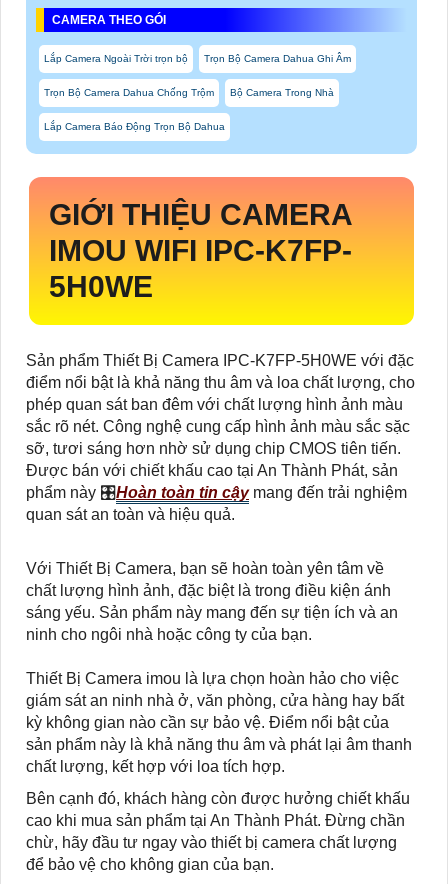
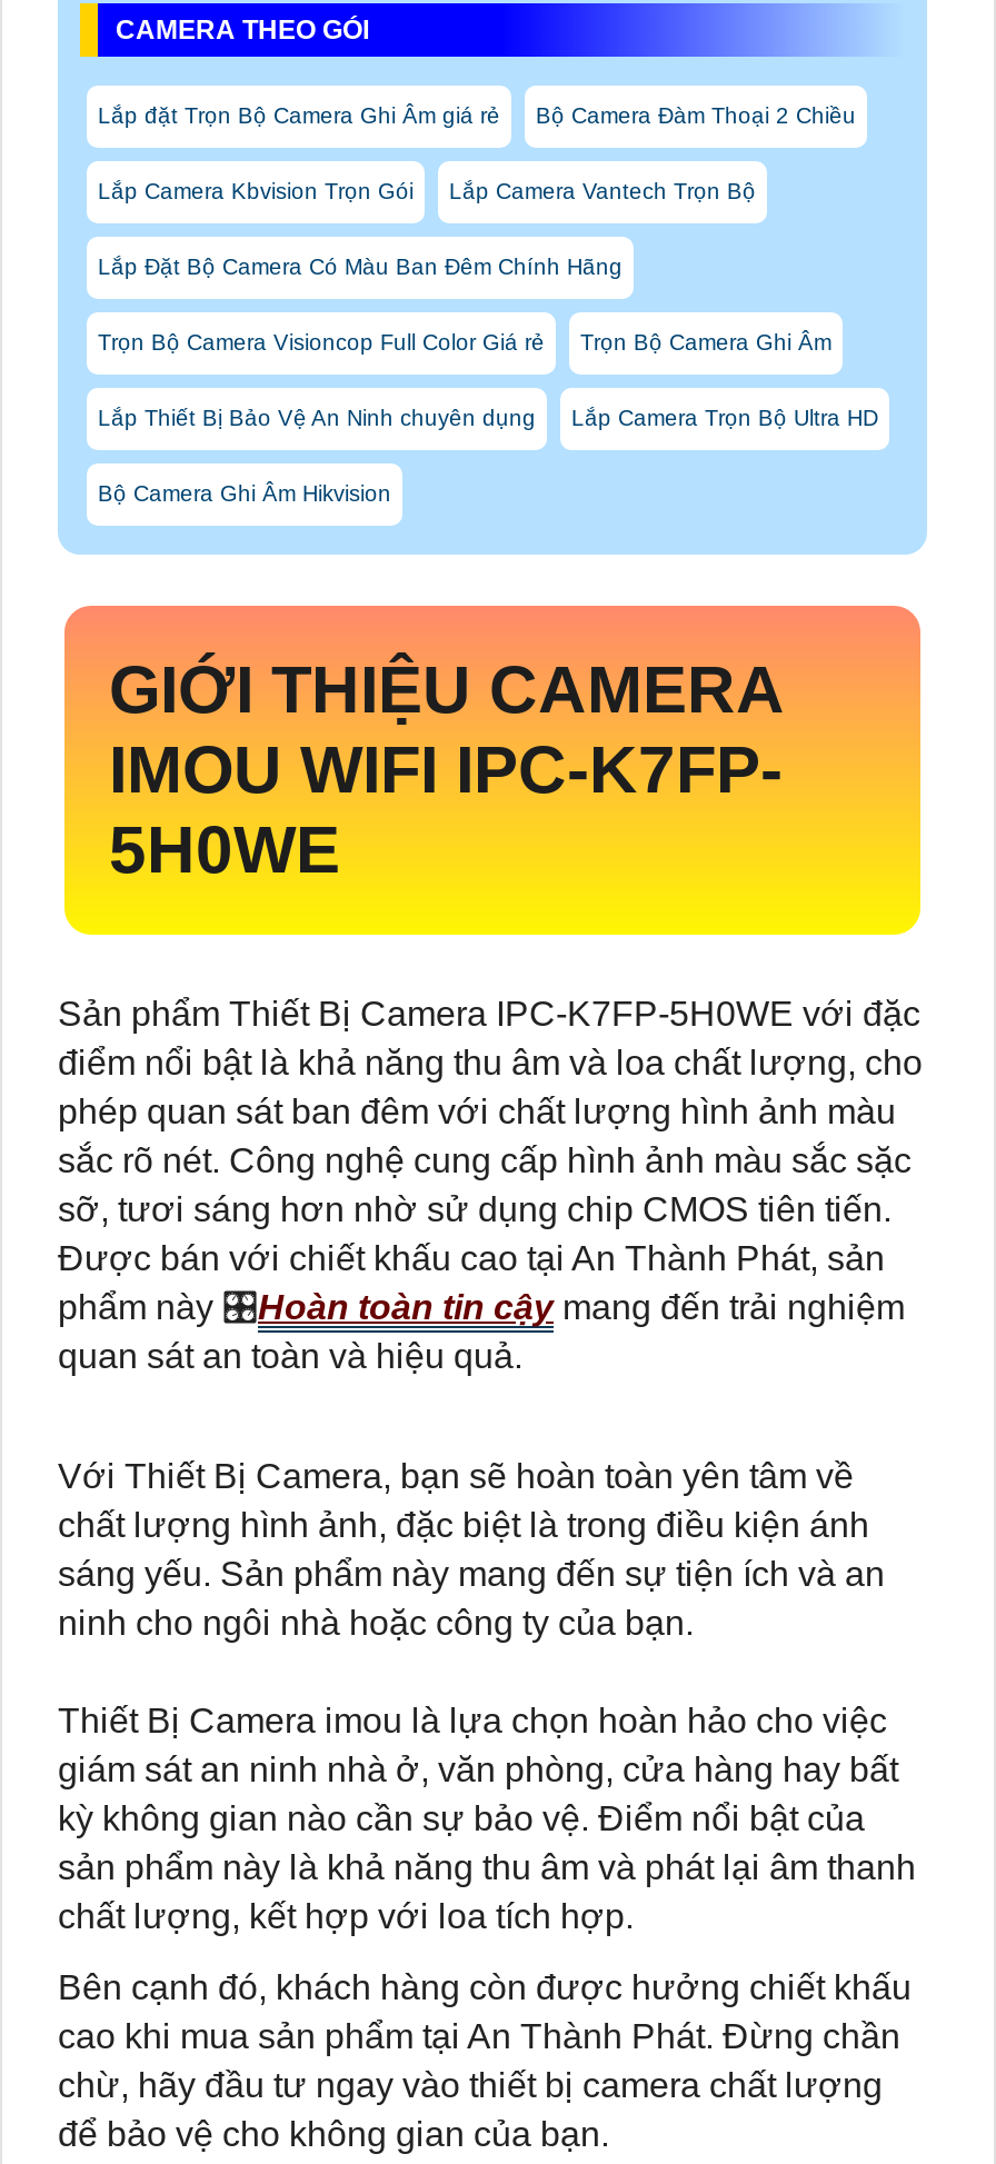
[44,53,351,132] Lắp Camera Ngoài Trời trọn bộ | Trọn Bộ Camera Dahua Ghi Âm | Trọn Bộ Camera Dahua Chống Trộm | Bộ Camera Trong Nhà | Lắp Camera Báo Động Trọn Bộ Dahua -> [98,104,878,506] Lắp đặt Trọn Bộ Camera Ghi Âm giá rẻ | Bộ Camera Đàm Thoại 2 Chiều | Lắp Camera Kbvision Trọn Gói | Lắp Camera Vantech Trọn Bộ | Lắp Đặt Bộ Camera Có Màu Ban Đêm Chính Hãng | Trọn Bộ Camera Visioncop Full Color Giá rẻ | Trọn Bộ Camera Ghi Âm | Lắp Thiết Bị Bảo Vệ An Ninh chuyên dụng | Lắp Camera Trọn Bộ Ultra HD | Bộ Camera Ghi Âm Hikvision

